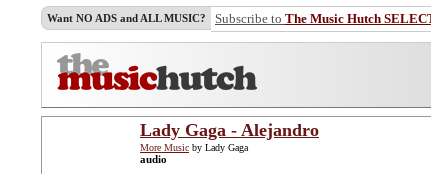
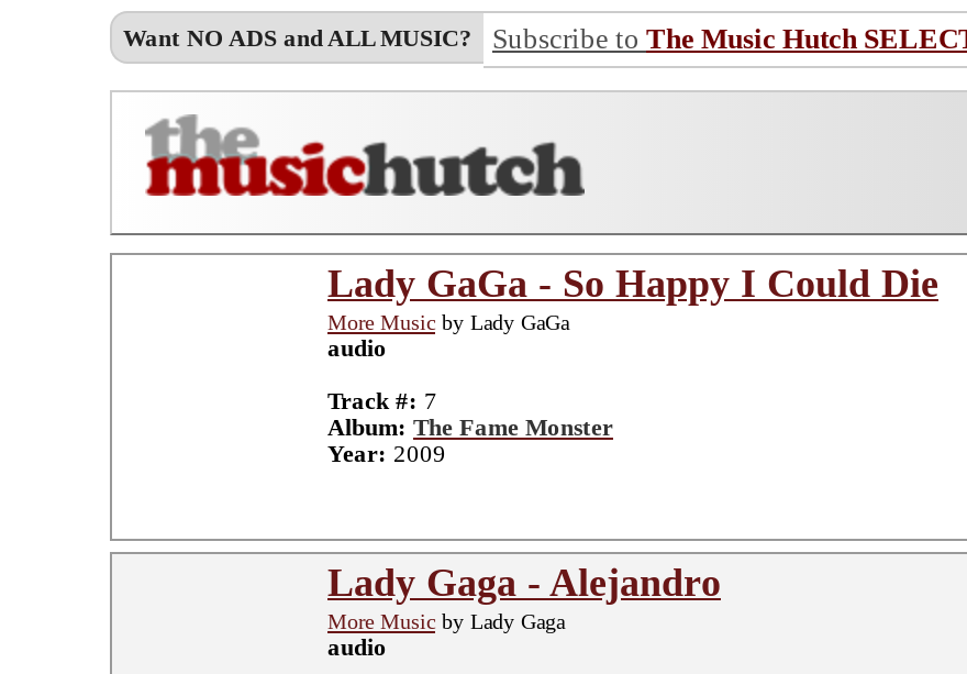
none -> [327,262,938,466] Lady GaGa - So Happy I Could Die | More Music by Lady GaGa | audio | Track #: 7 | Album: The Fame Monster | Year: 2009

